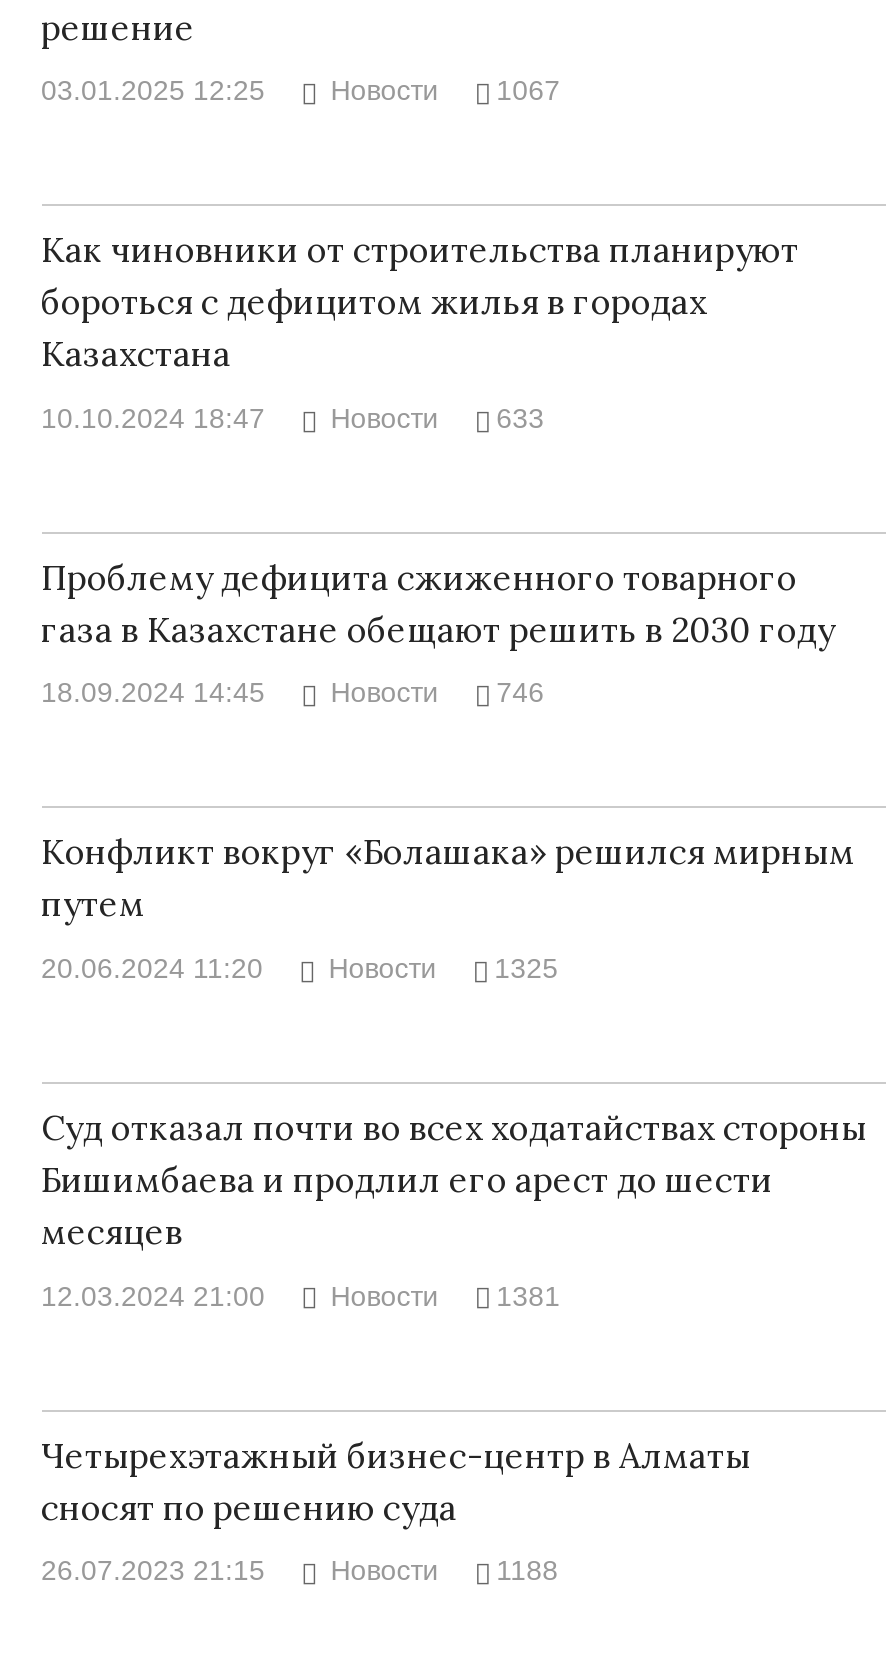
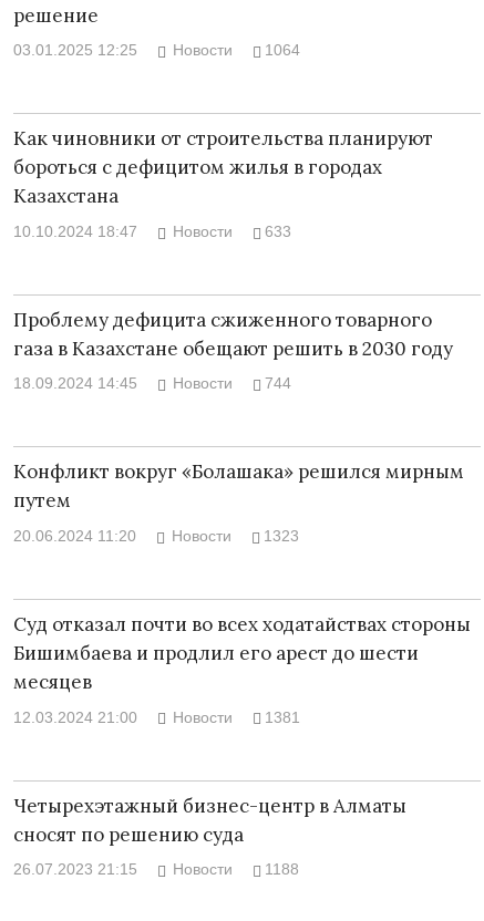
[331,74,560,106] Новости 1067 -> [173,41,300,59] Новости 1064
[331,677,544,709] Новости 746 -> [173,375,291,392] Новости 744
[329,952,558,984] Новости 1325 -> [172,527,299,545] Новости 1323

